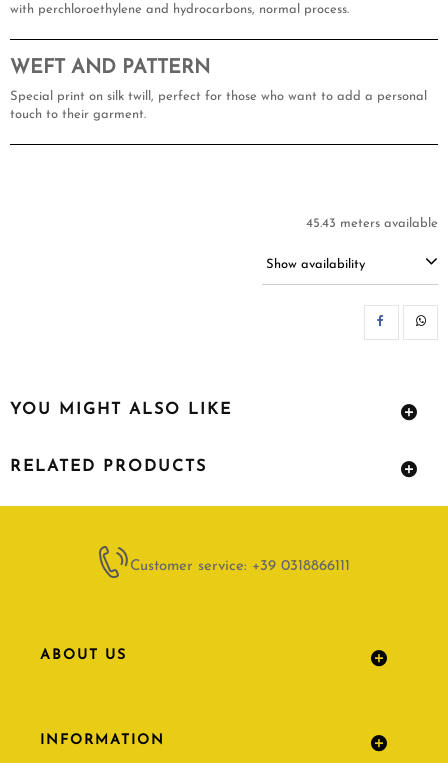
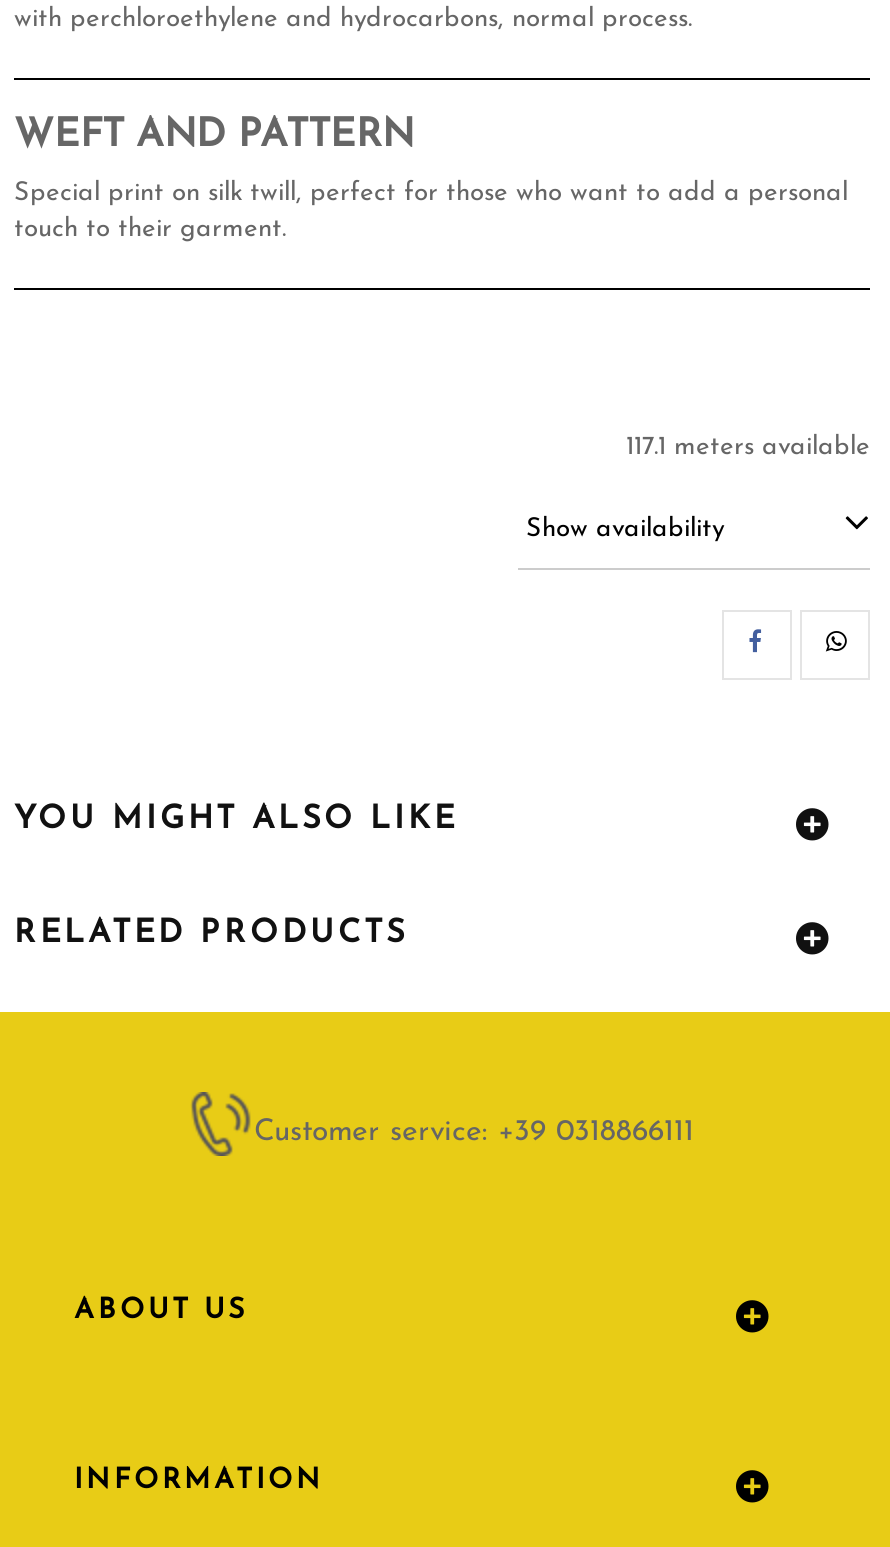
[306,217,438,230] 45.43 meters available -> [626,434,870,460] 117.1 meters available

